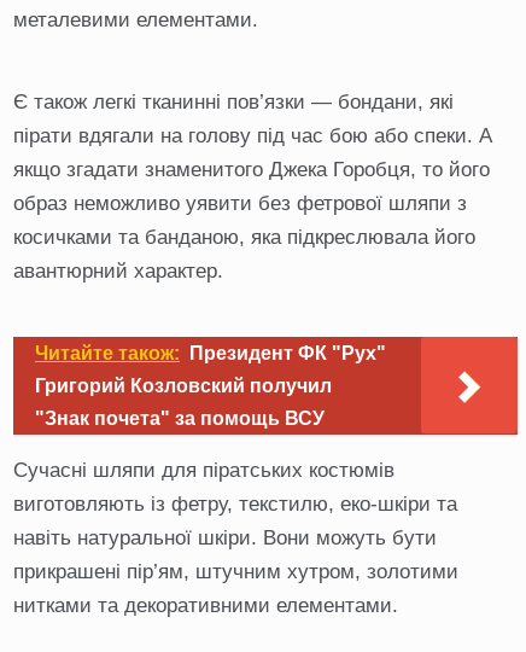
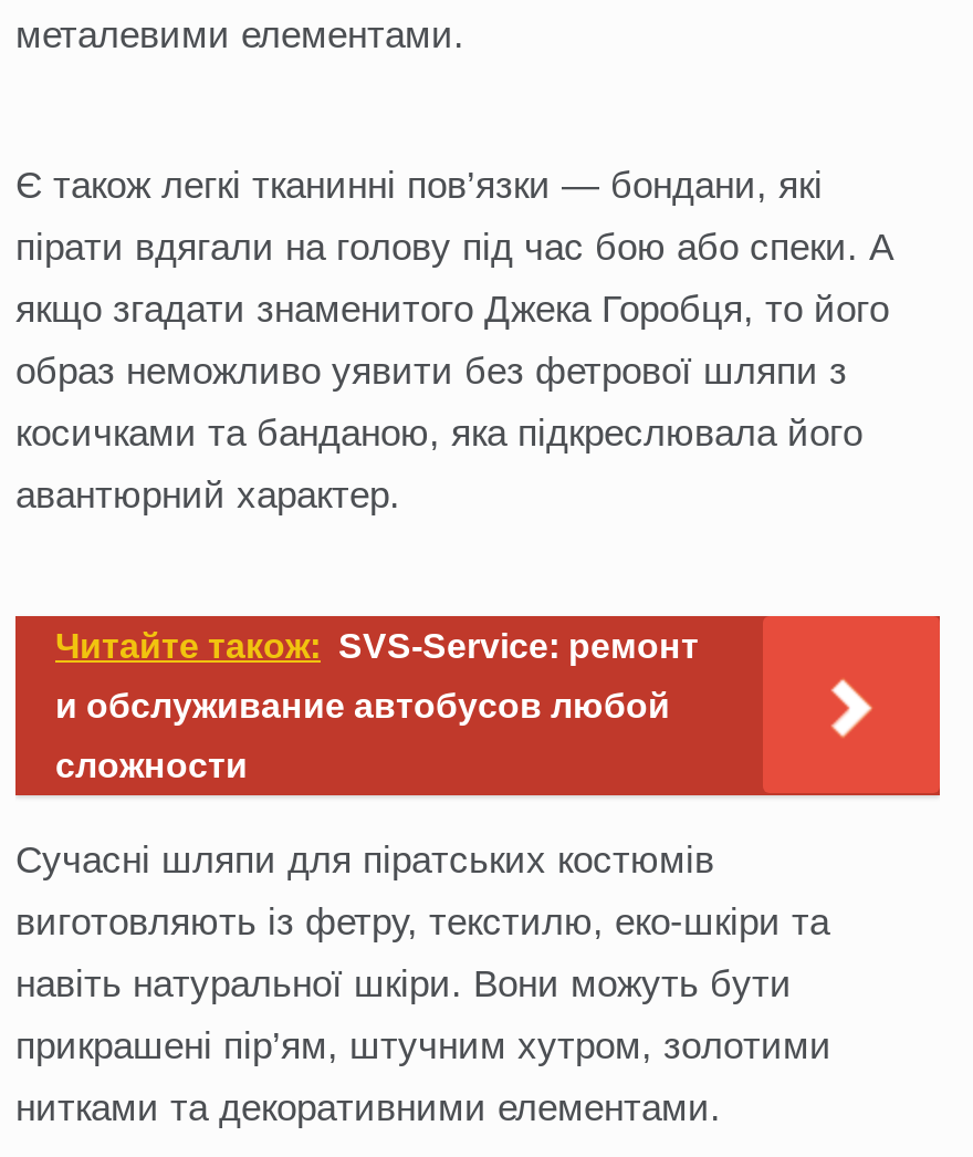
[35,342,386,363] Читайте також: Президент ФК "Рух" -> [55,626,699,664] Читайте також: SVS-Service: ремонт
[35,375,332,396] Григорий Козловский получил -> [55,686,670,724] и обслуживание автобусов любой
[35,408,325,428] "Знак почета" за помощь ВСУ -> [55,746,248,783] сложности

